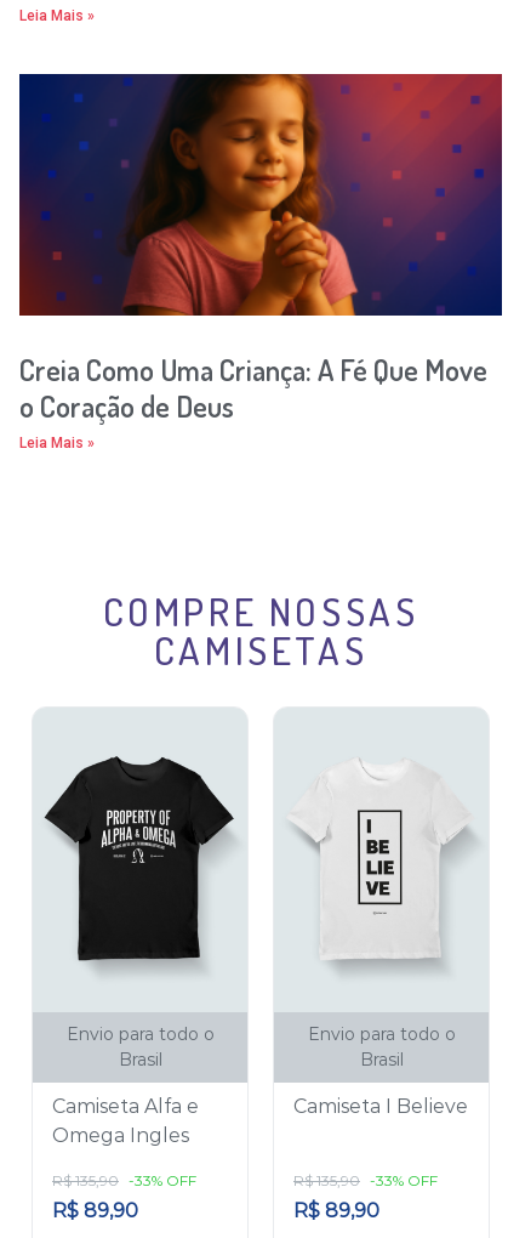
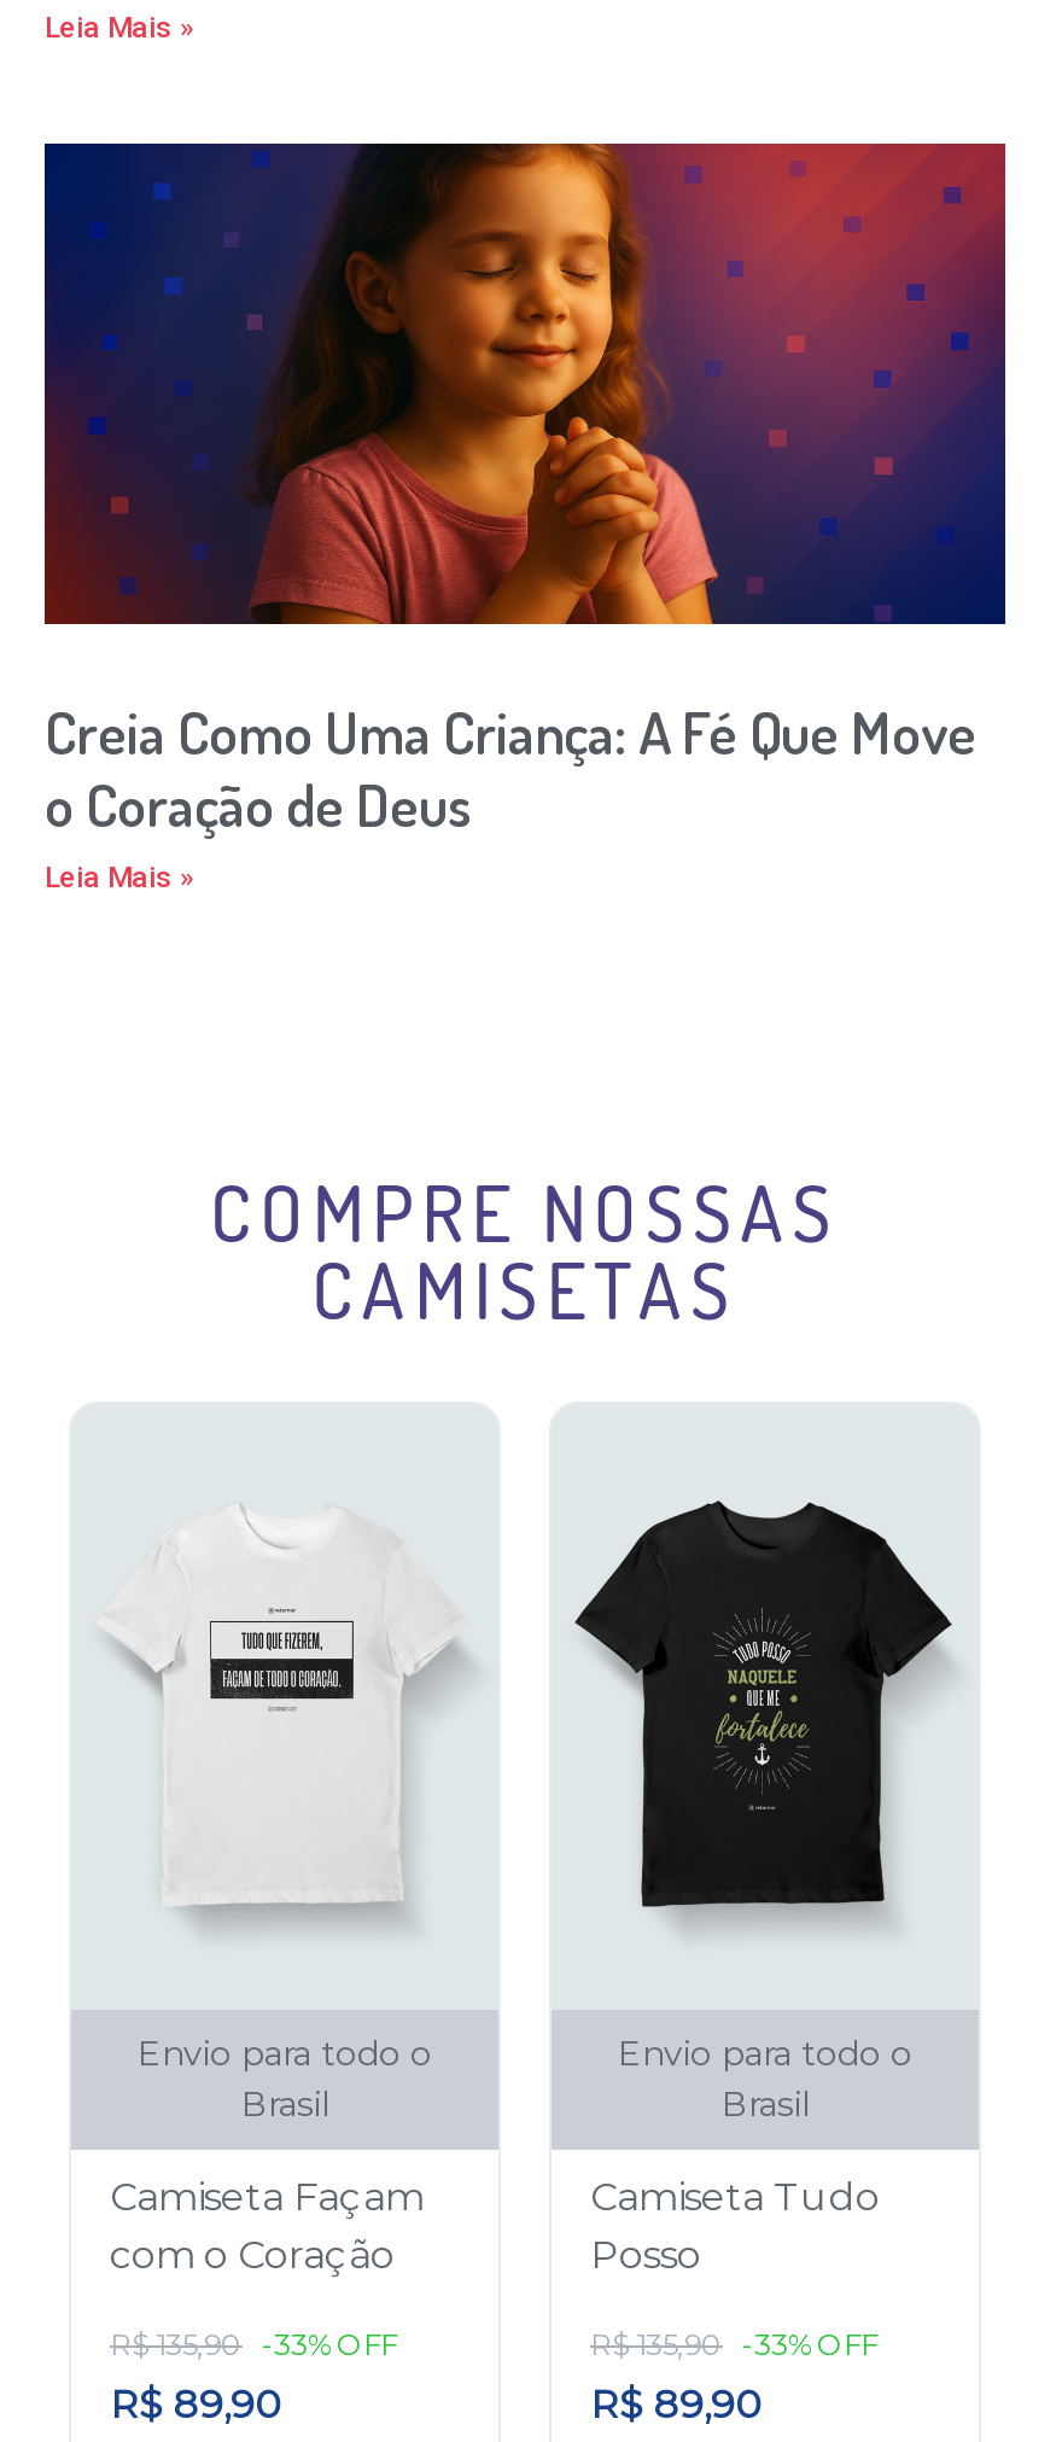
[44,755,234,961] [image] -> [95,1503,469,1906] [image]
[286,757,474,960] [image] -> [573,1498,952,1908] [image]
[52,1095,199,1147] Camiseta Alfa e | Omega Ingles -> [110,2175,424,2278] Camiseta Façam | com o Coração
[293,1095,468,1118] Camiseta I Believe -> [590,2175,880,2278] Camiseta Tudo | Posso

